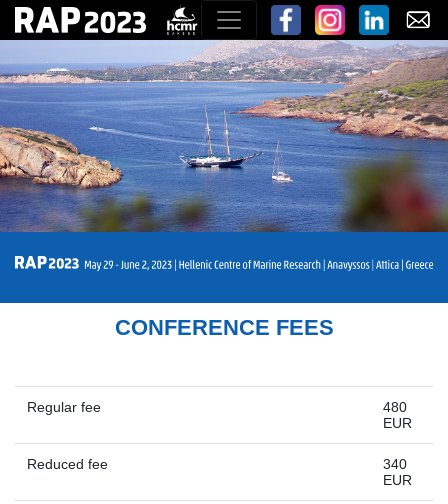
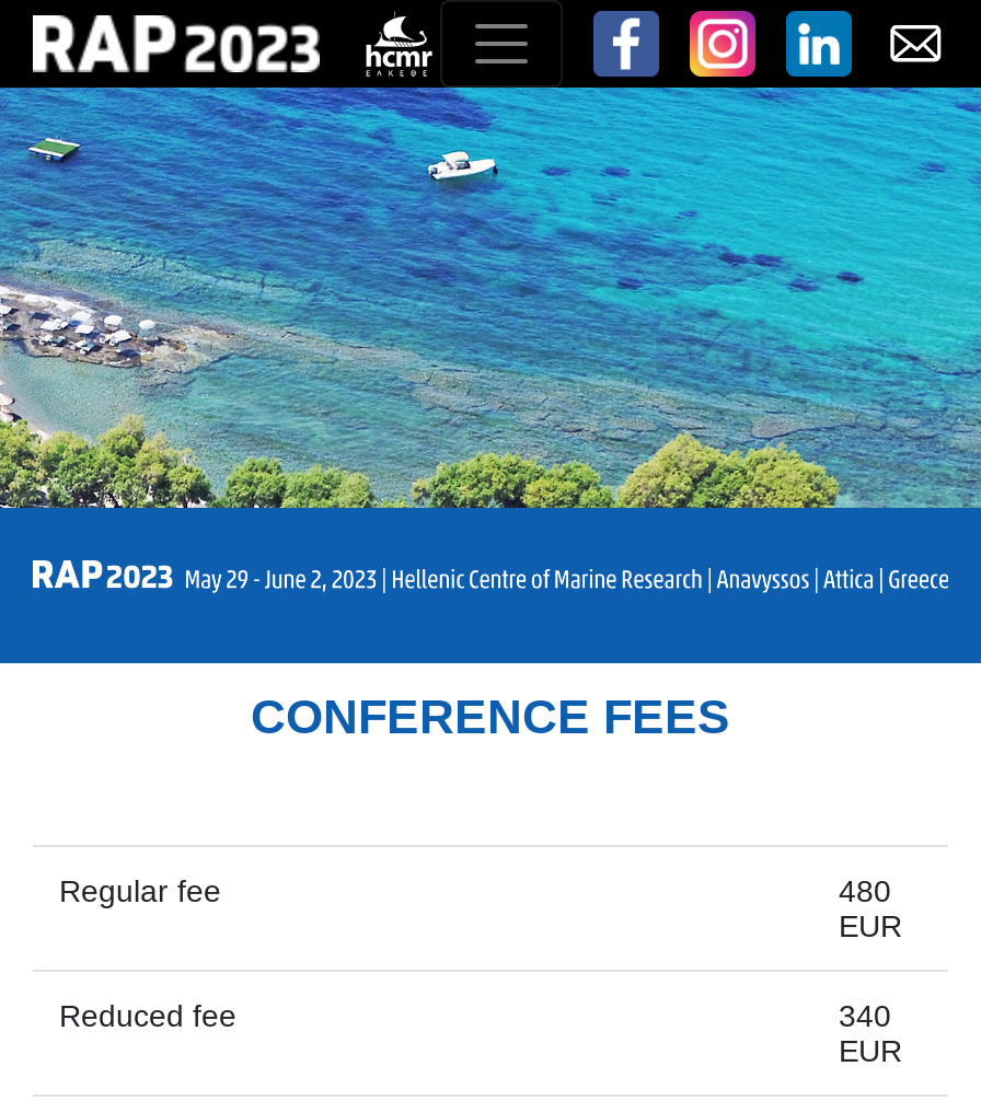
[3,39,445,233] [image] -> [7,85,974,510] [image]

